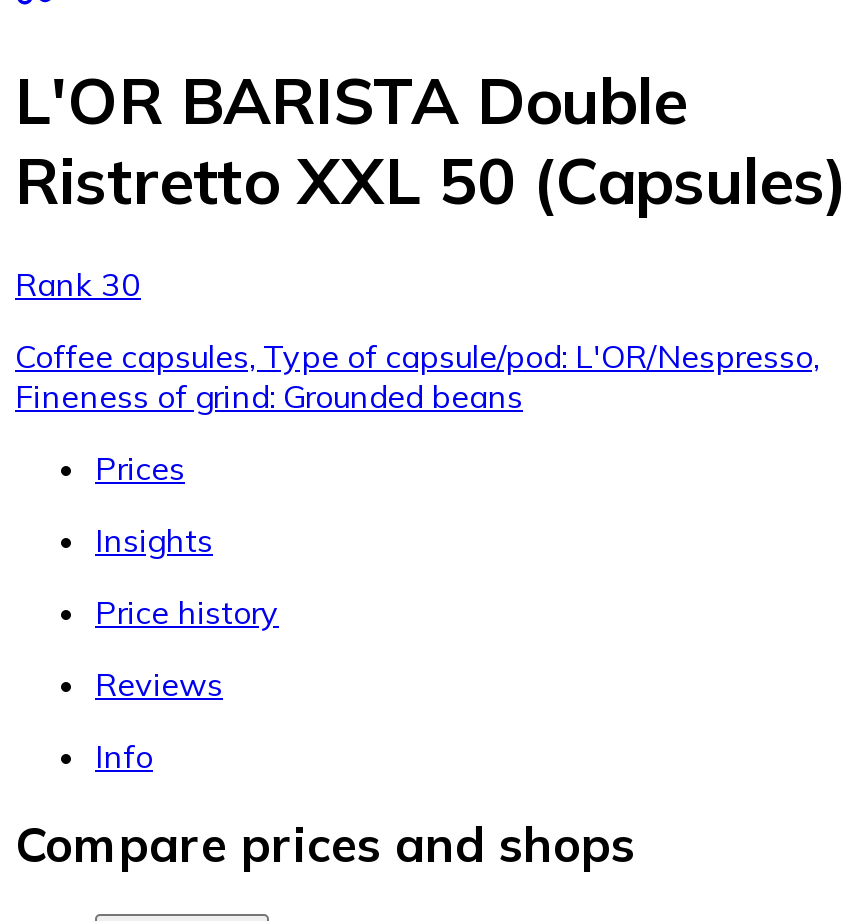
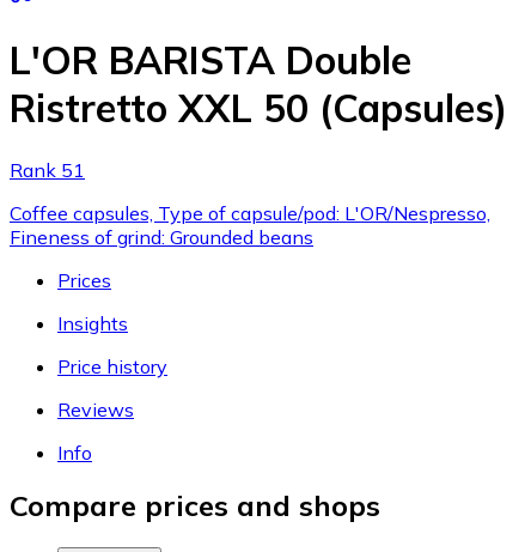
[15,263,141,303] Rank 30 -> [10,157,85,181] Rank 51

